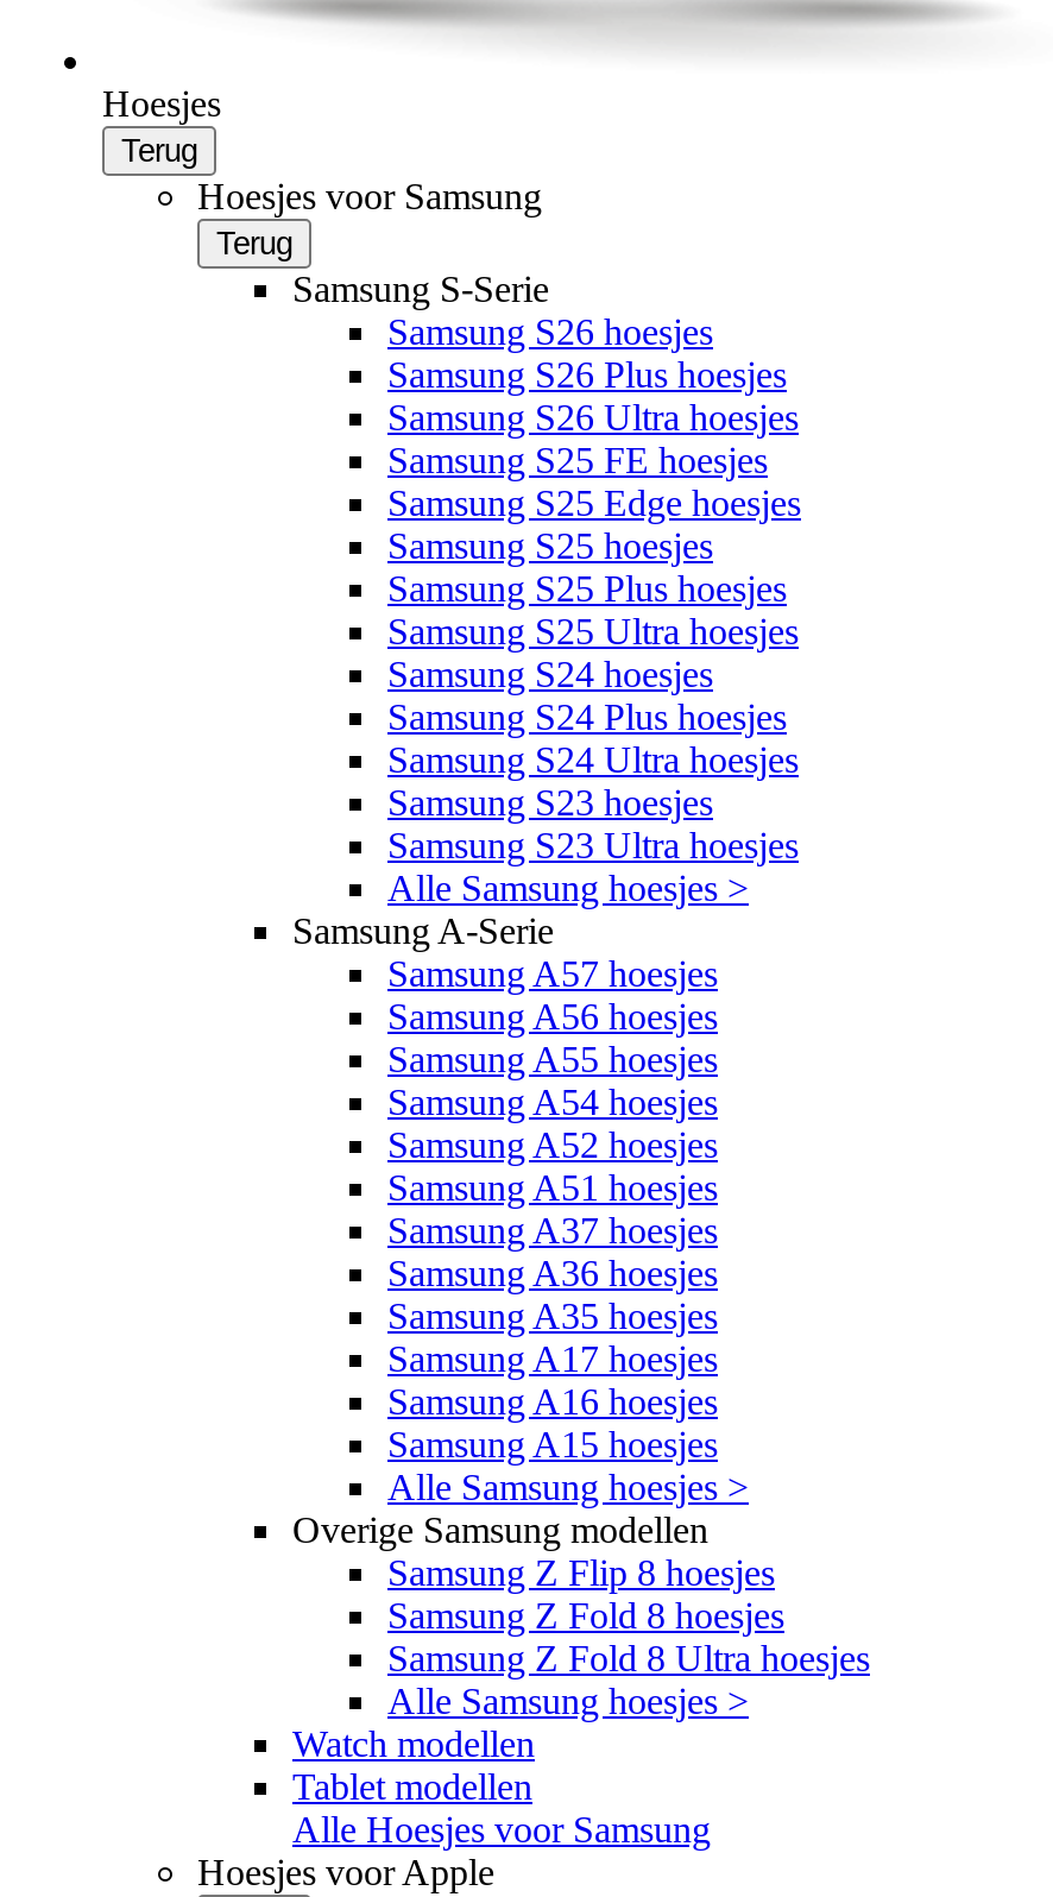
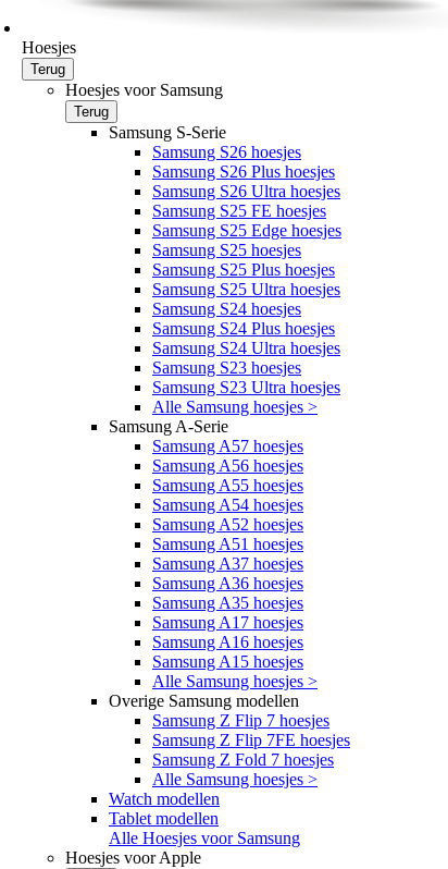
[387,1552,870,1678] Samsung Z Flip 8 hoesjes | Samsung Z Fold 8 hoesjes | Samsung Z Fold 8 Ultra hoesjes -> [152,711,350,769] Samsung Z Flip 7 hoesjes | Samsung Z Flip 7FE hoesjes | Samsung Z Fold 7 hoesjes

